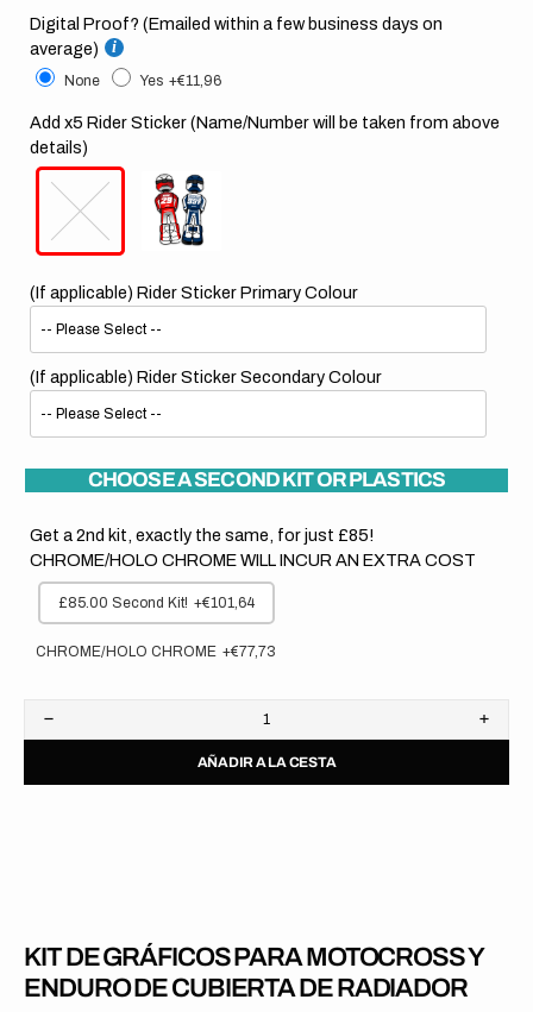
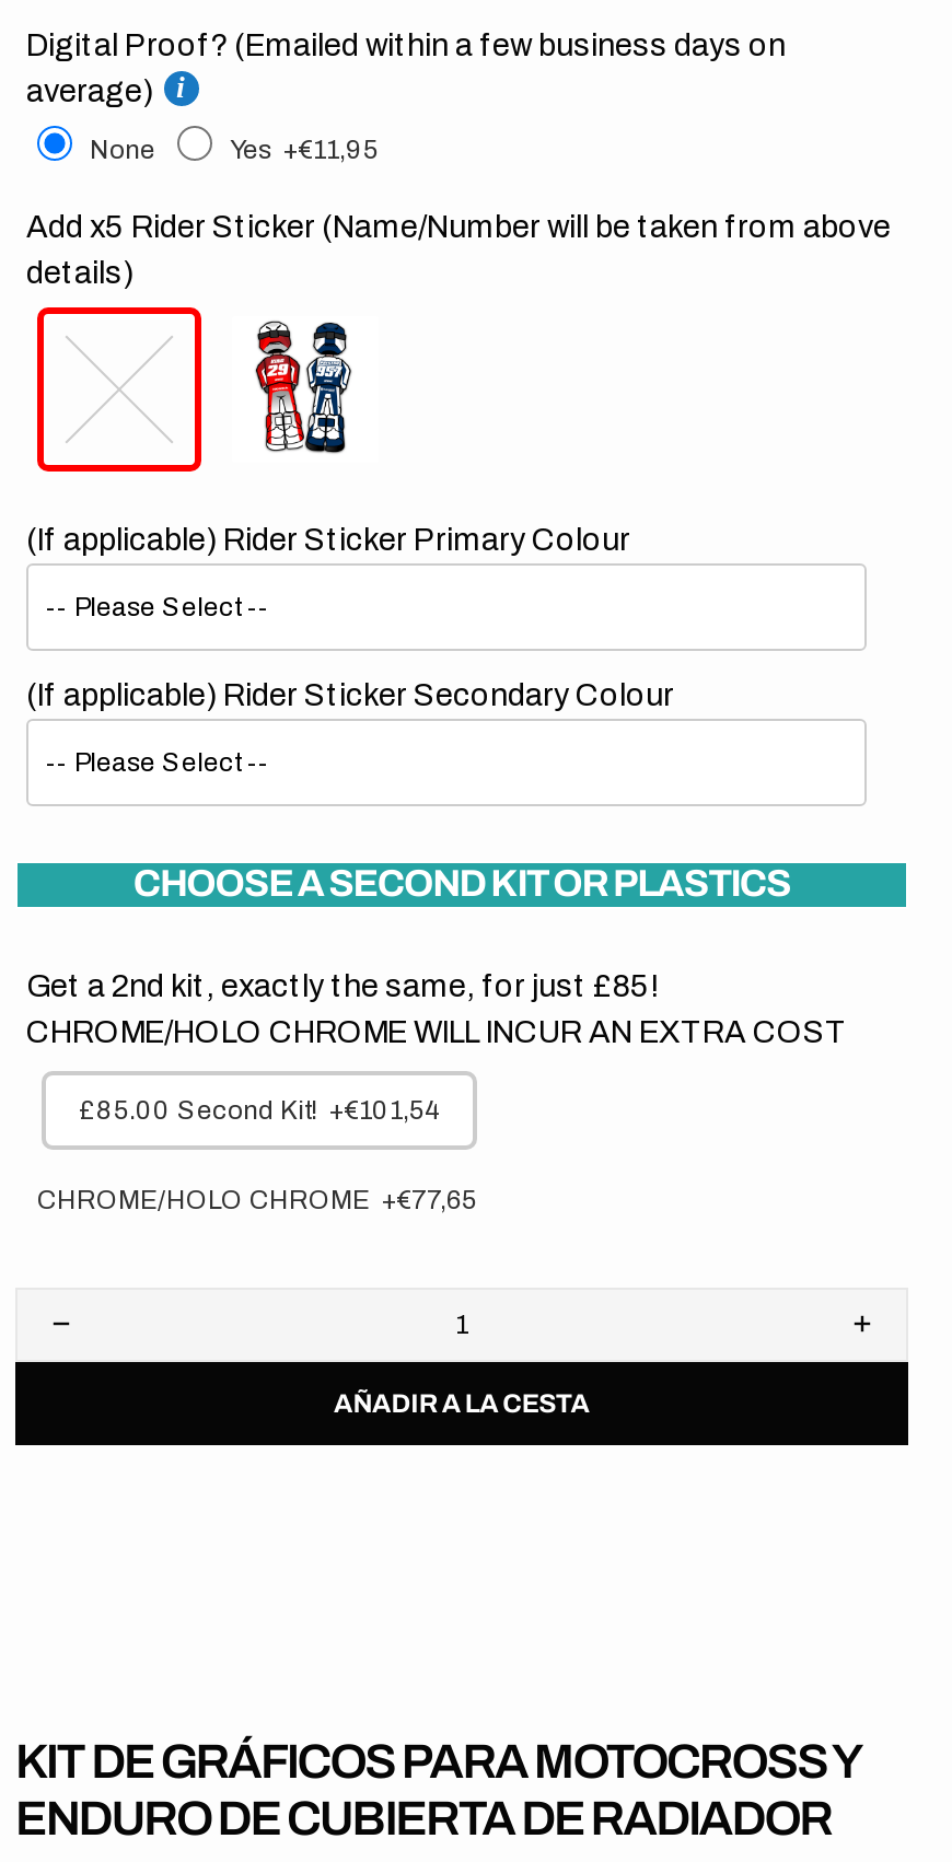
[140,72,221,89] Yes +€11,96 -> [230,134,379,165] Yes +€11,95
[58,594,255,611] £85.00 Second Kit! +€101,64 -> [79,1094,440,1125] £85.00 Second Kit! +€101,54
[36,643,276,660] CHROME/HOLO CHROME +€77,73 -> [37,1184,477,1215] CHROME/HOLO CHROME +€77,65

